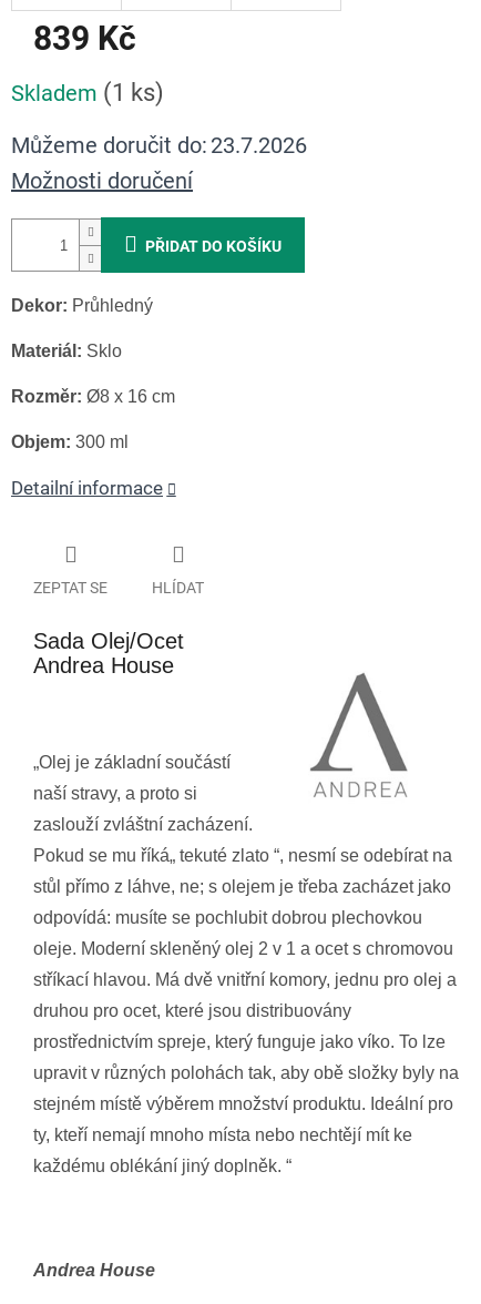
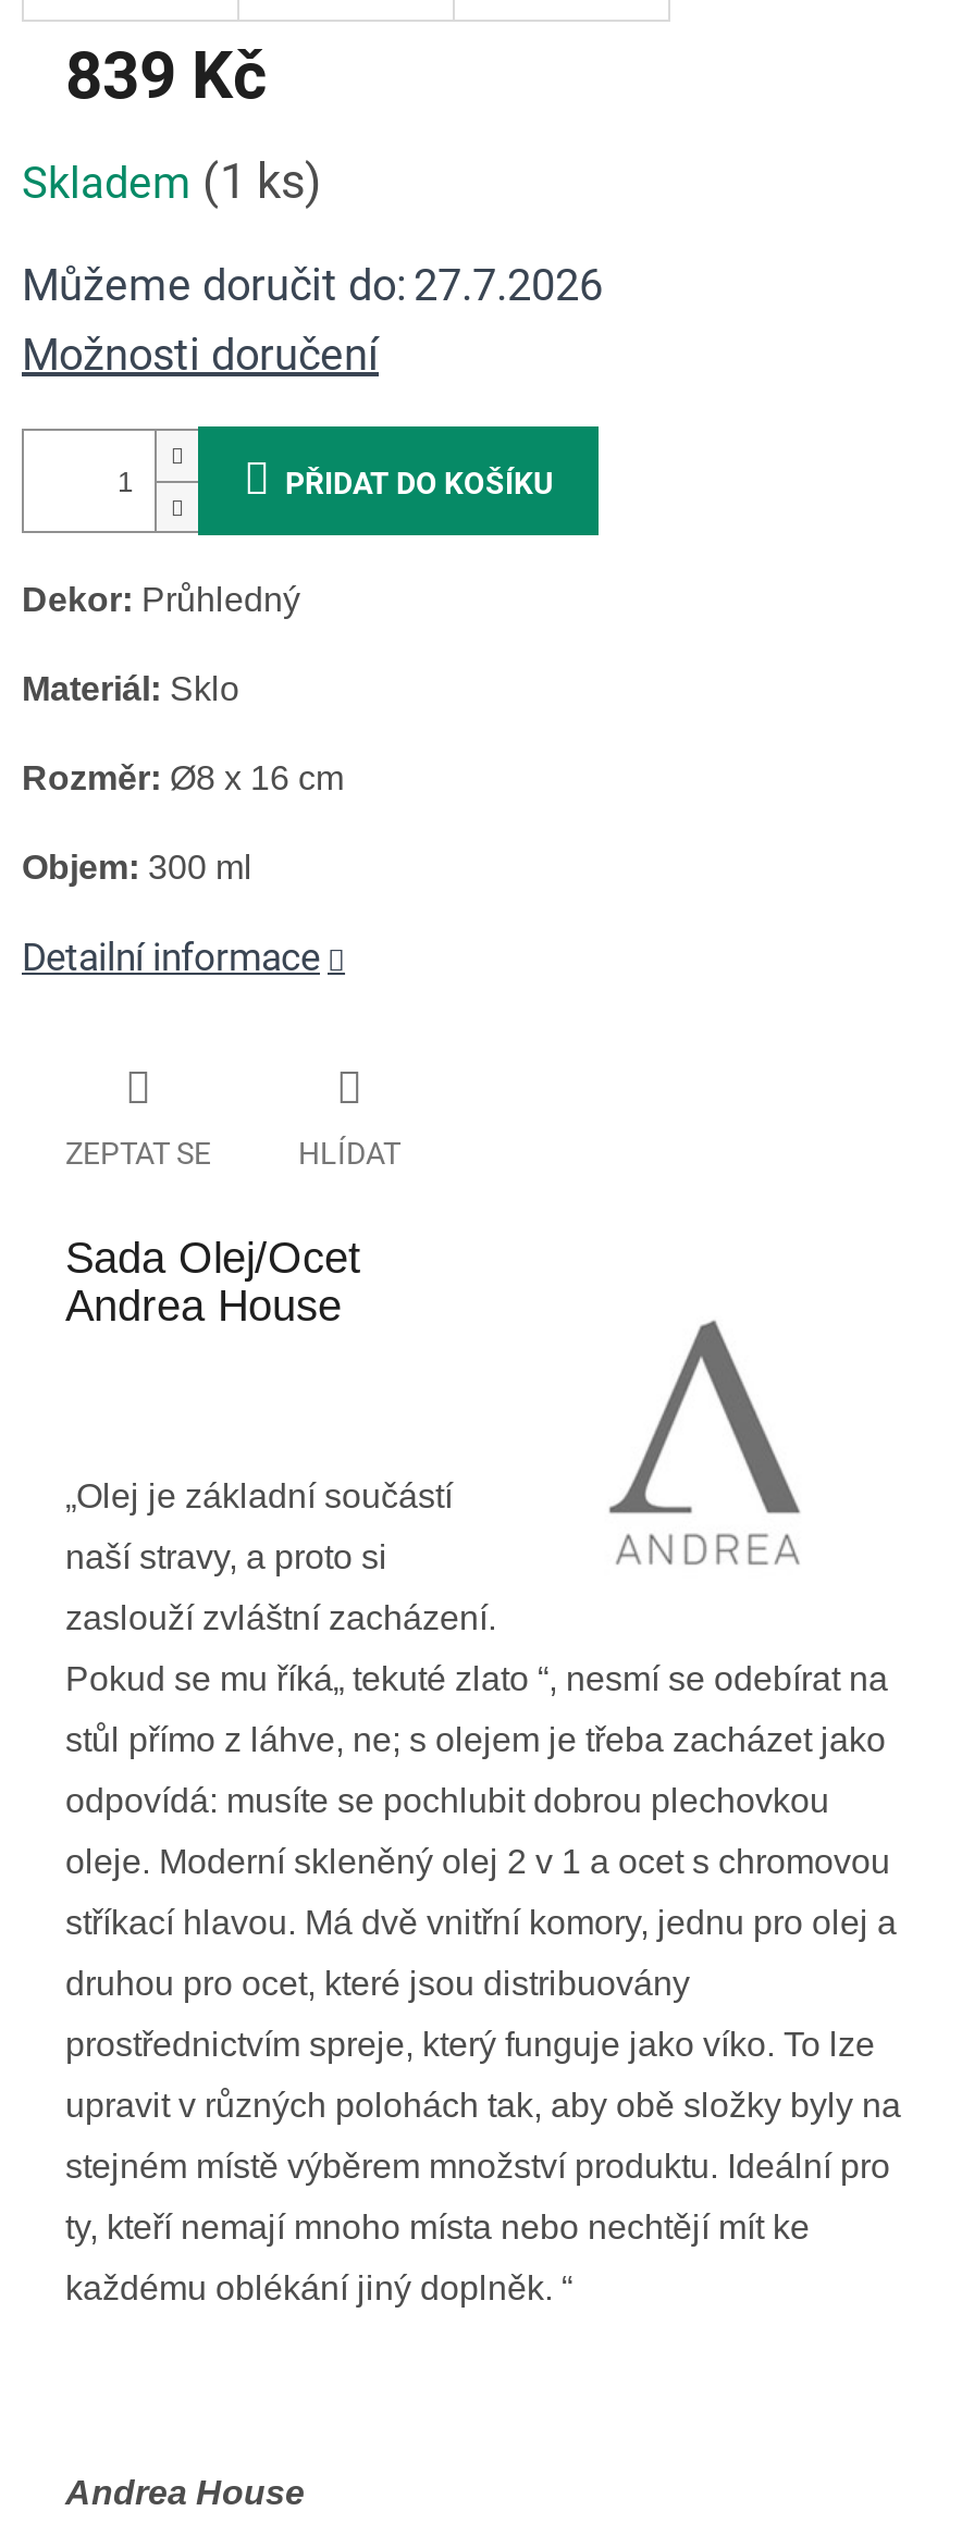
[11,132,307,159] Můžeme doručit do: 23.7.2026 -> [22,259,603,311] Můžeme doručit do: 27.7.2026

